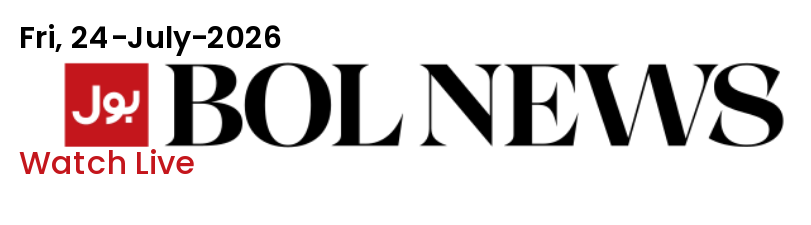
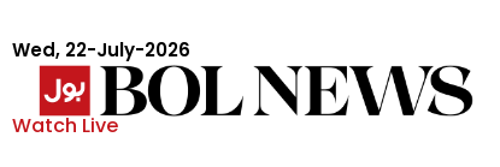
[19,16,283,58] Fri, 24-July-2026 -> [12,37,190,62] Wed, 22-July-2026

